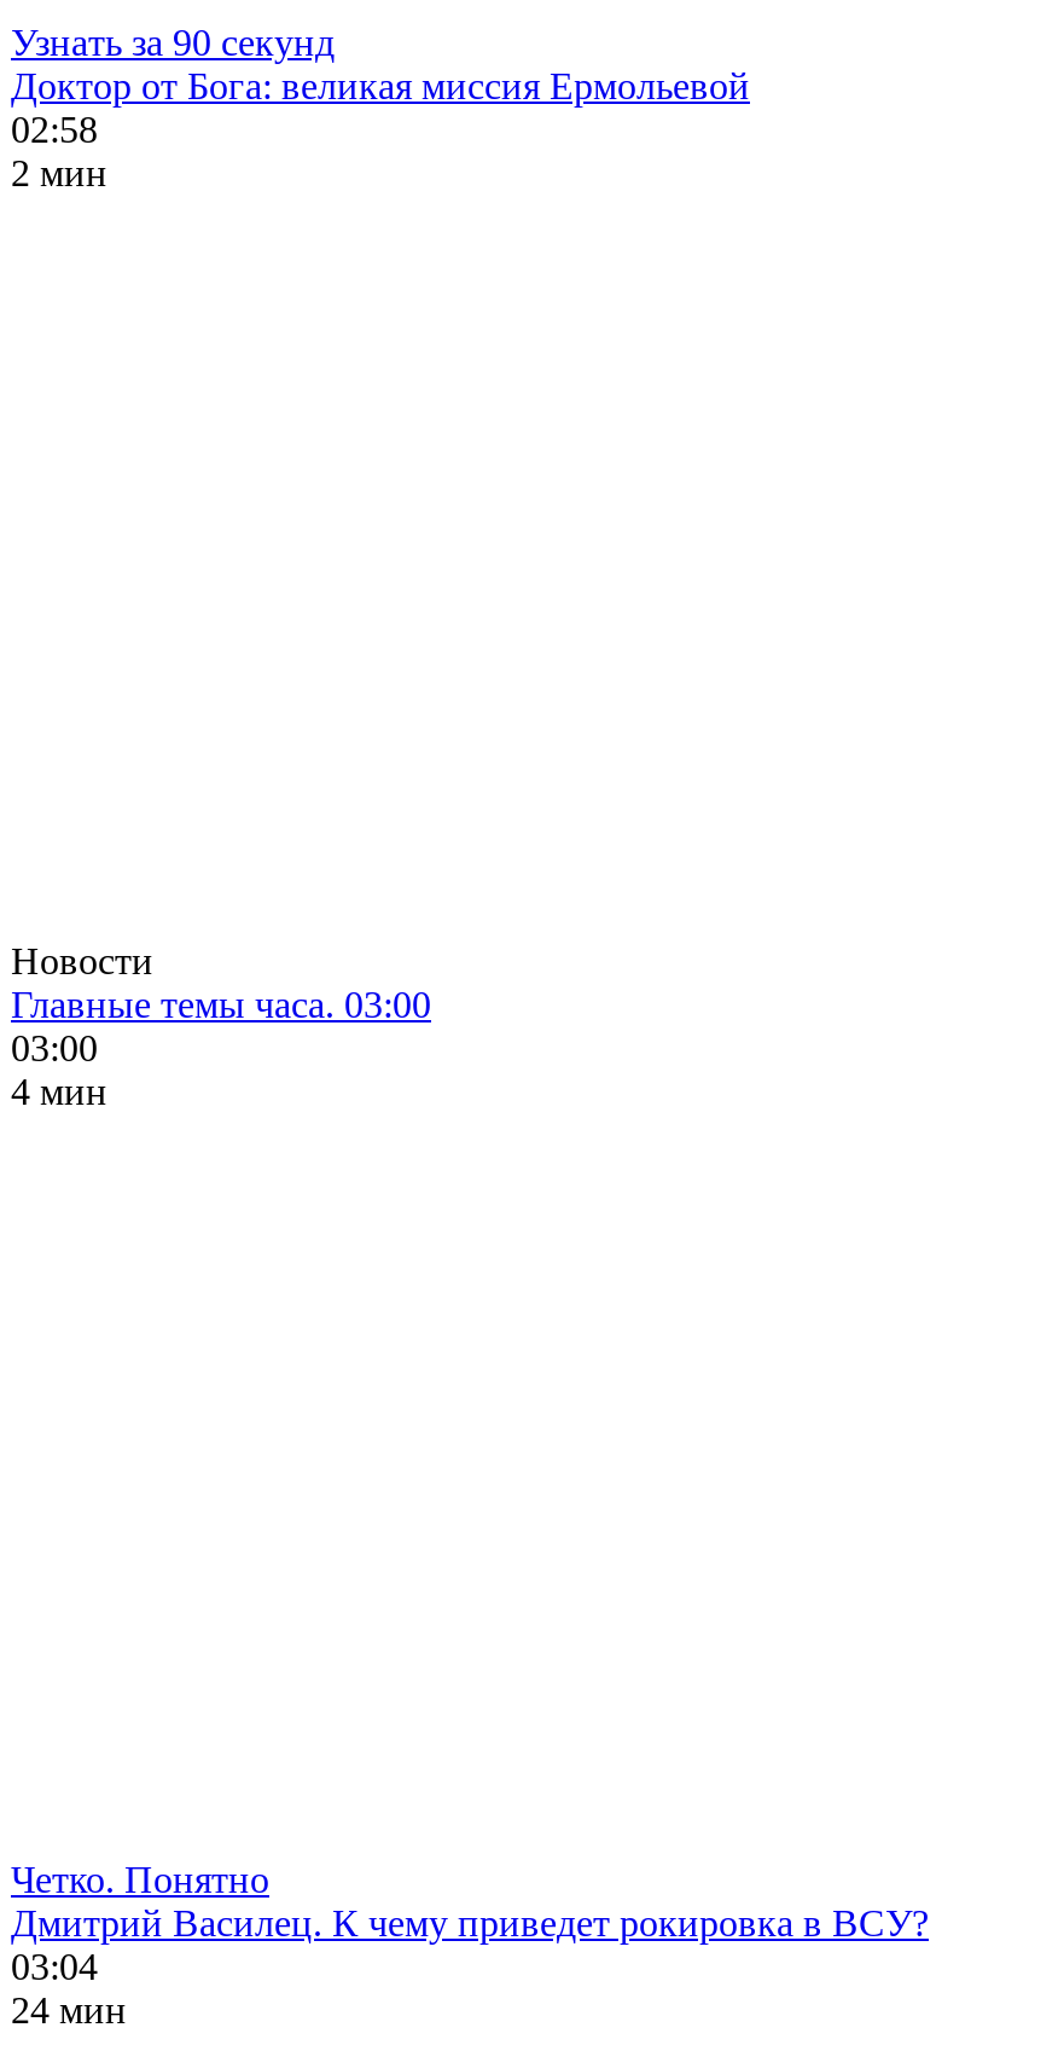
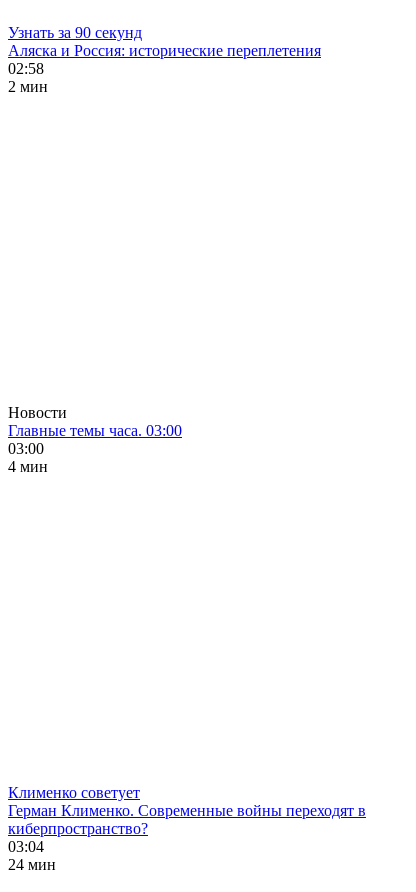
[11,65,750,106] Доктор от Бога: великая миссия Ермольевой -> [8,42,321,59] Аляска и Россия: исторические переплетения
[11,1859,929,1943] Четко. Понятно | Дмитрий Василец. К чему приведет рокировка в ВСУ? -> [8,784,366,837] Клименко советует | Герман Клименко. Современные войны переходят в | киберпространство?

